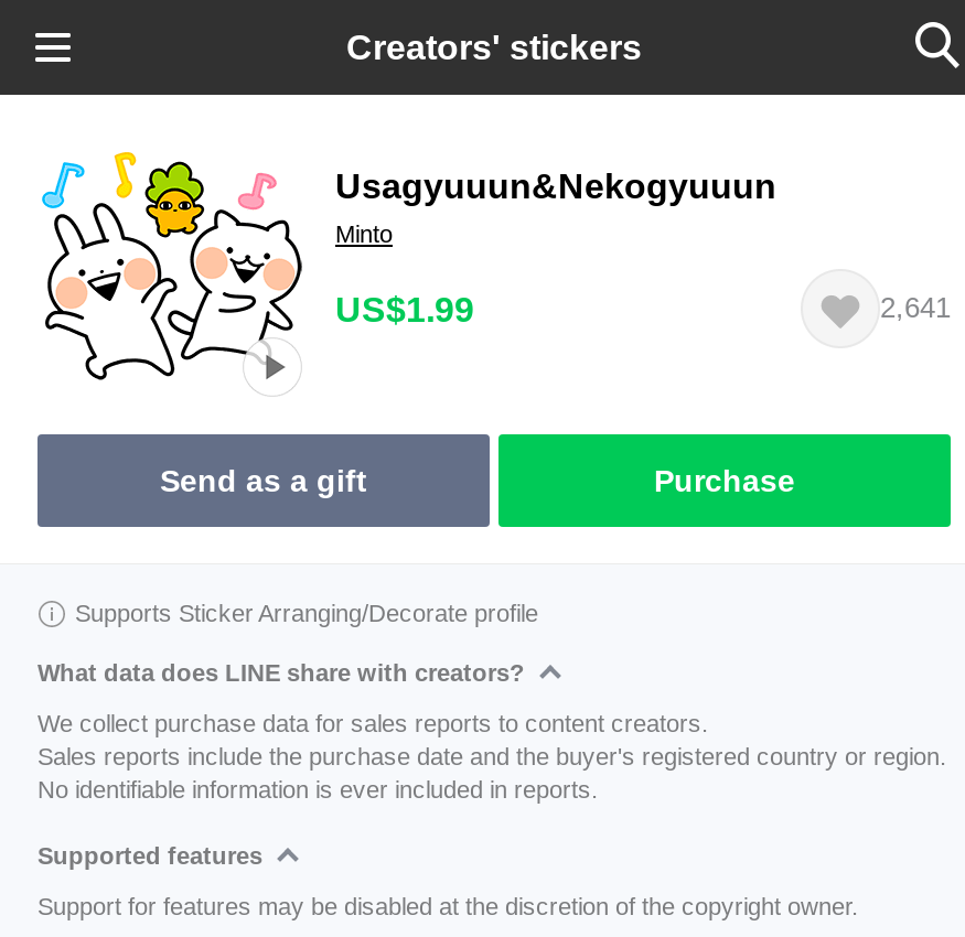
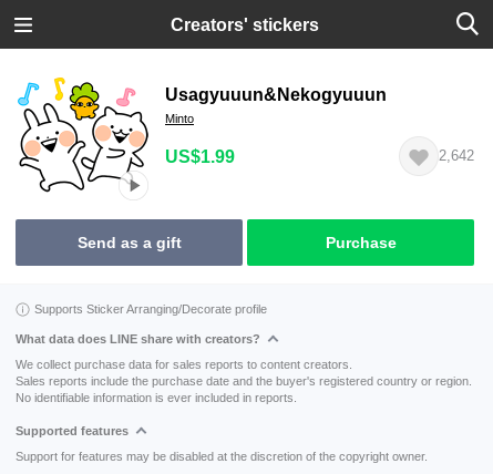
[880,291,951,324] 2,641 -> [439,147,474,164] 2,642

